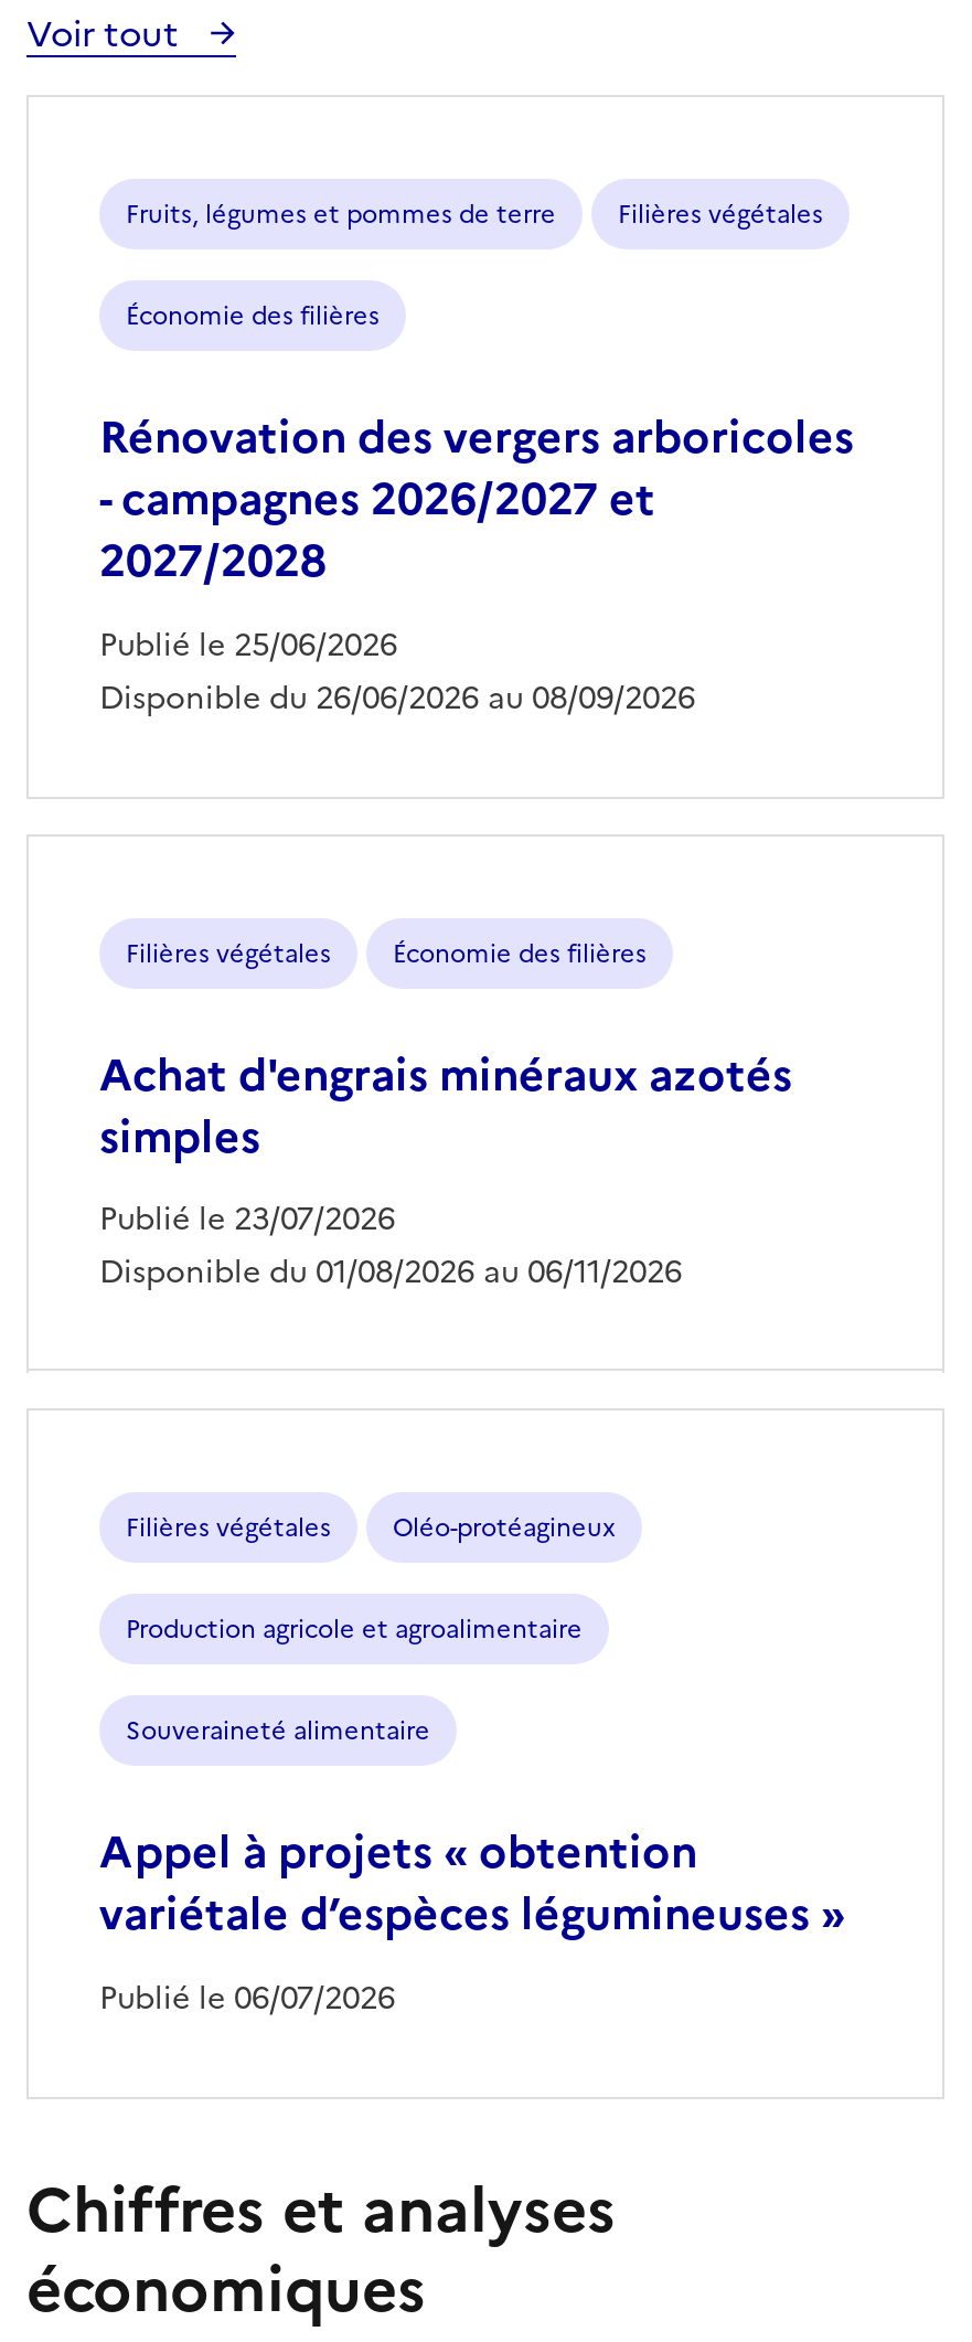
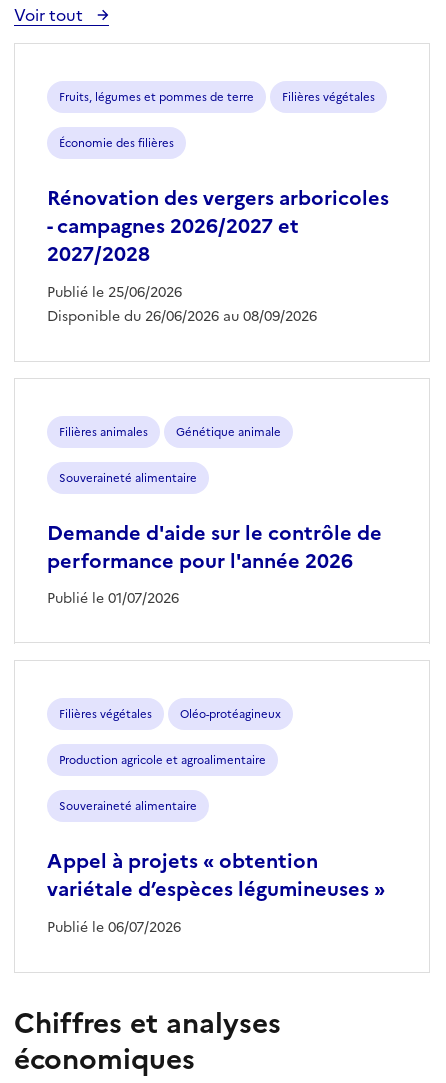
[99,935,792,1297] Filières végétales | Économie des filières | Achat d'engrais minéraux azotés | simples | Publié le 23/07/2026 | Disponible du 01/08/2026 au 06/11/2026 -> [47,424,382,609] Filières animales | Génétique animale | Souveraineté alimentaire | Demande d'aide sur le contrôle de | performance pour l'année 2026 | Publié le 01/07/2026

